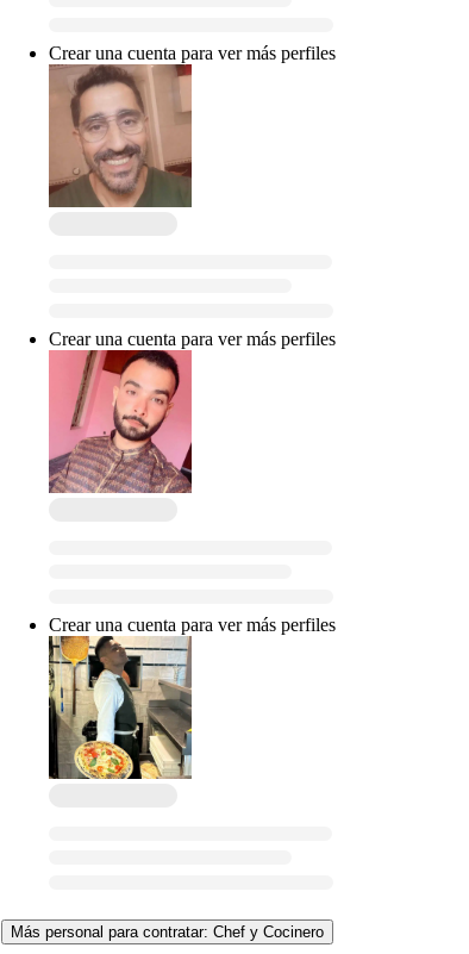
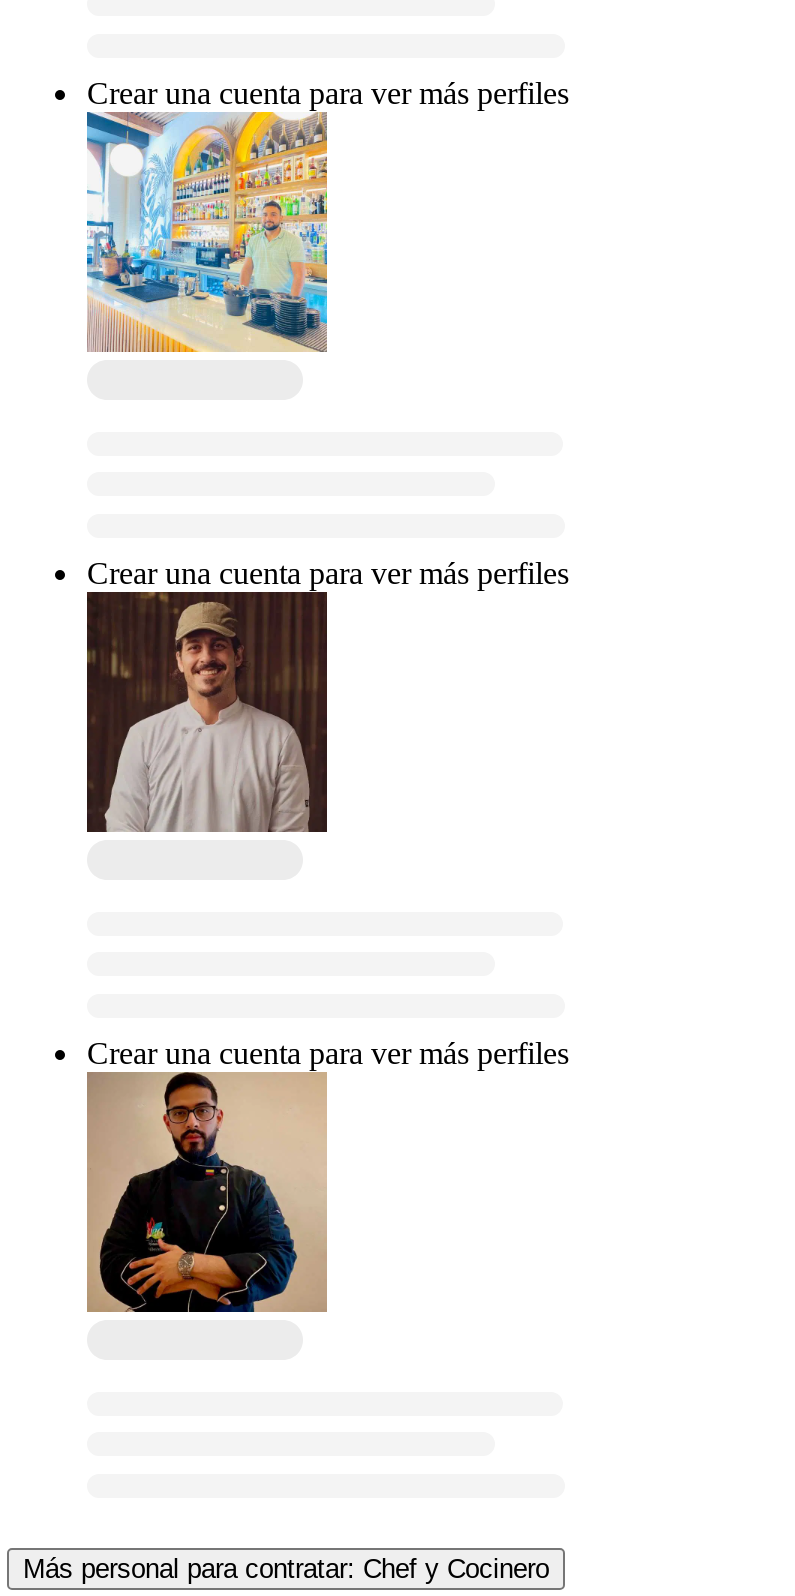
[48,66,193,208] [image] -> [85,114,329,354] [image]
[48,351,193,494] [image] -> [85,594,329,832] [image]
[48,637,193,780] [image] -> [87,1074,327,1314] [image]

